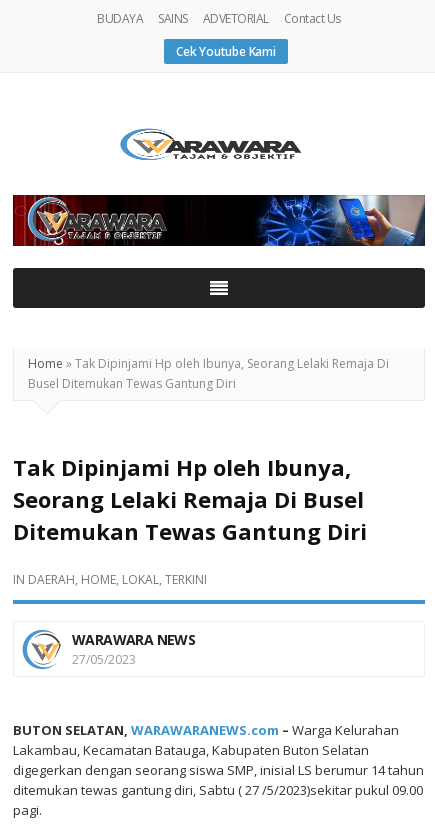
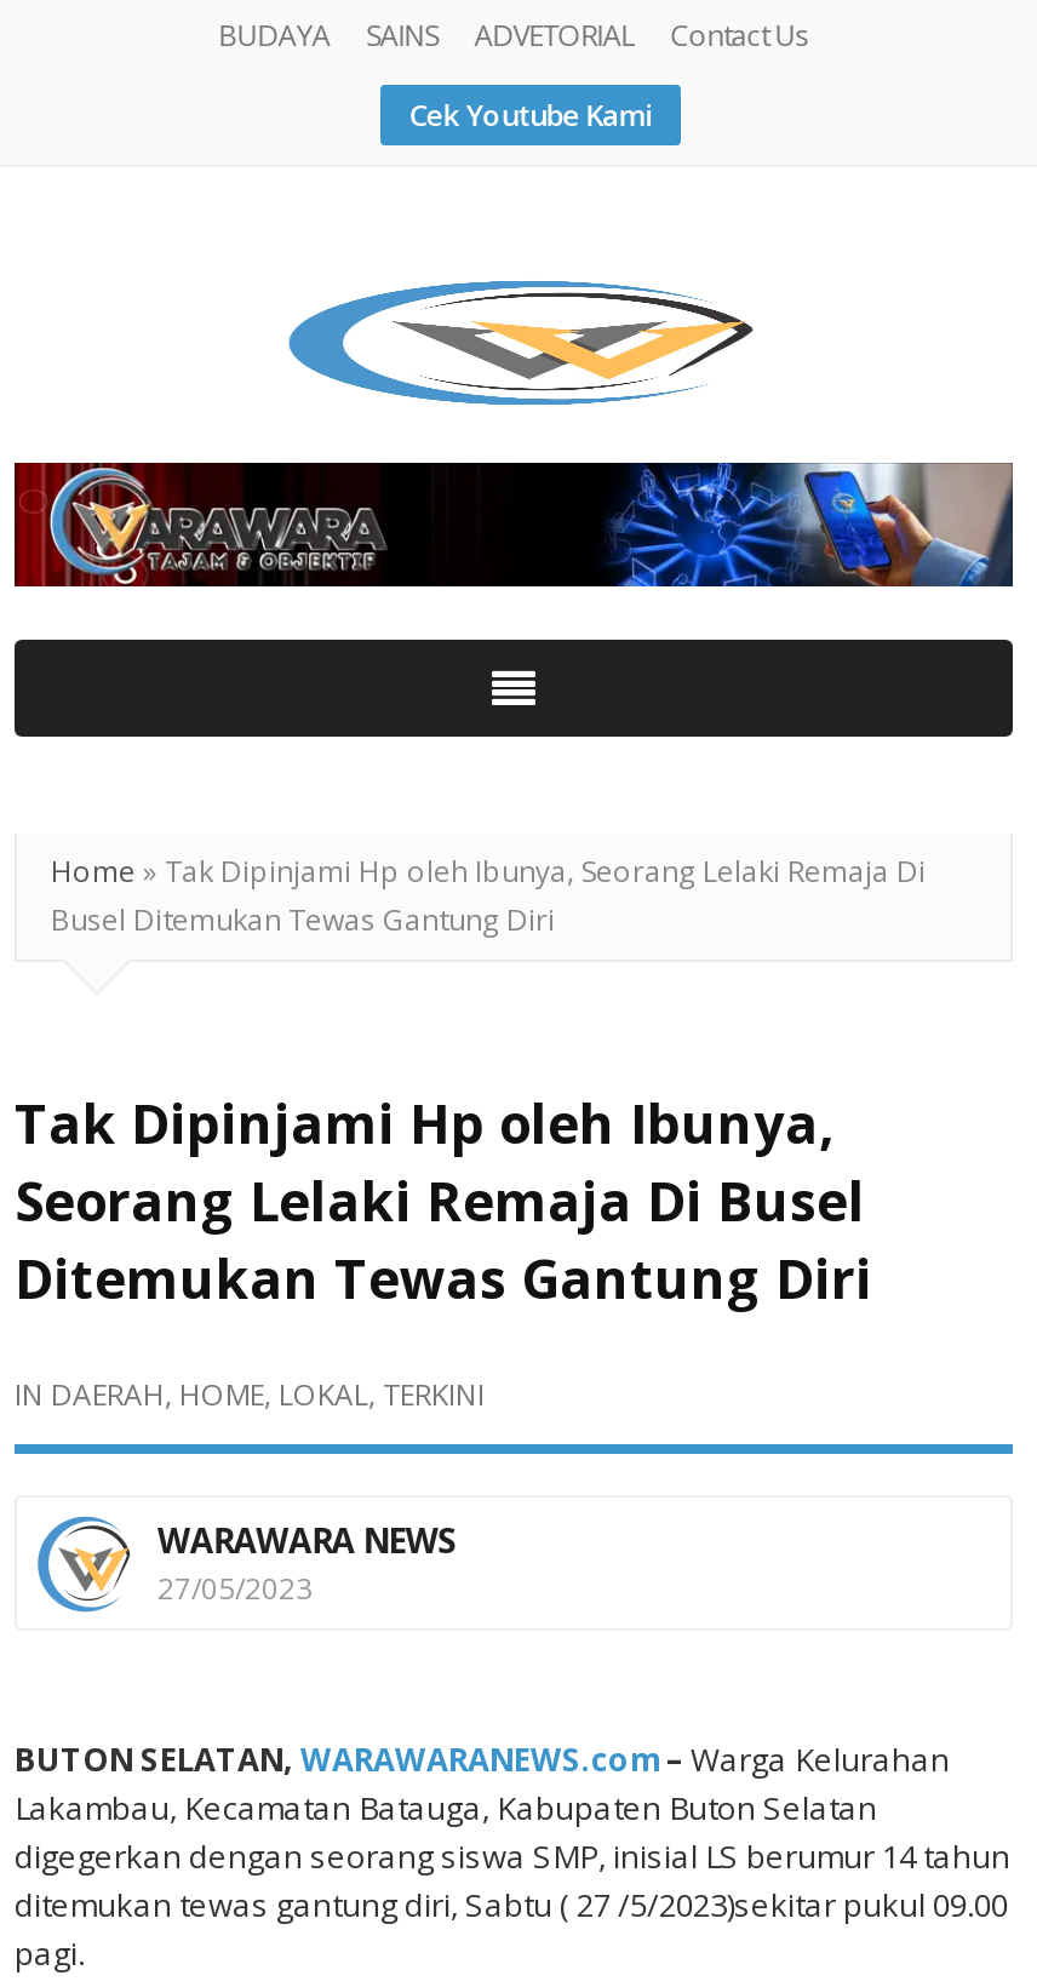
[119,120,317,171] [image] -> [274,279,754,407] [image]

